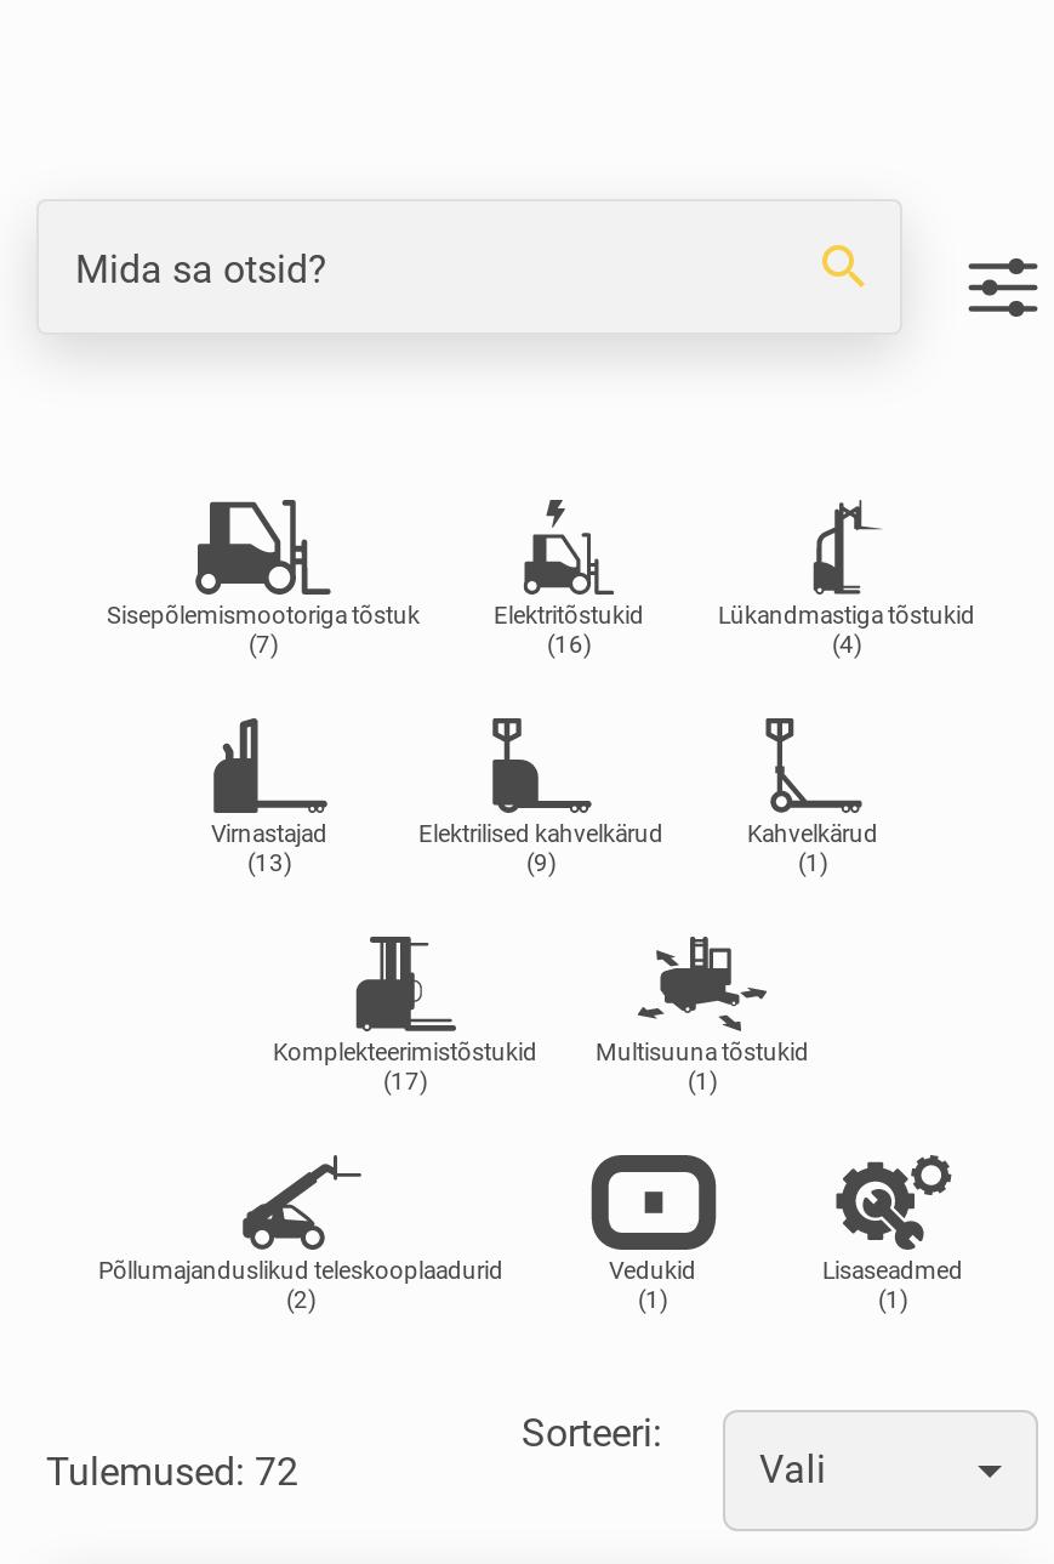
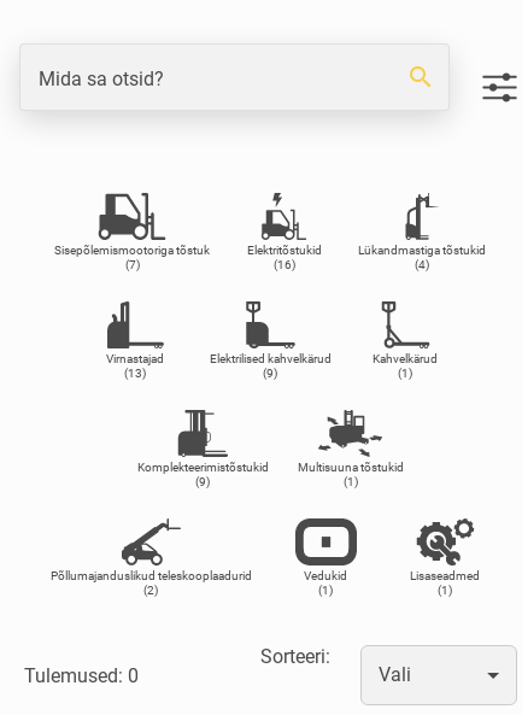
[383,1068,427,1094] (17) -> [195,475,210,488] (9)
[46,1448,298,1494] Tulemused: 72 -> [24,664,139,687] Tulemused: 0

